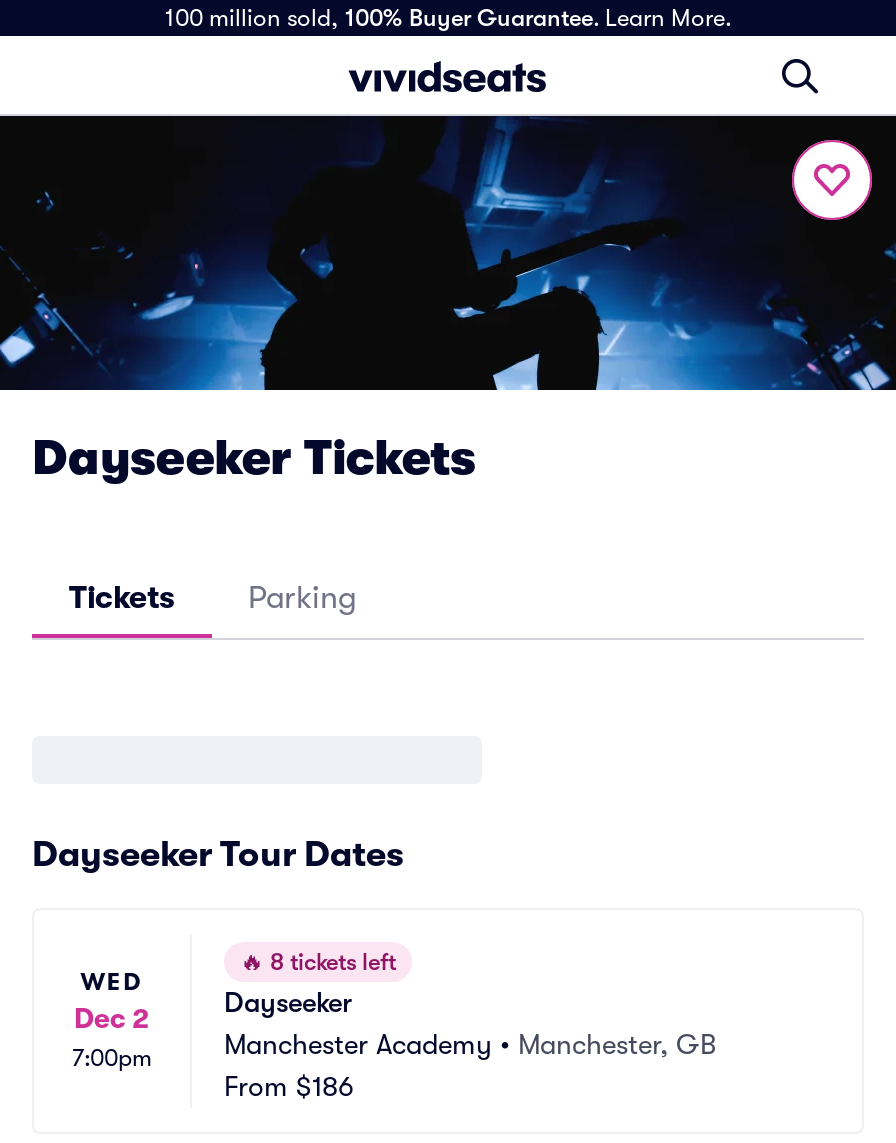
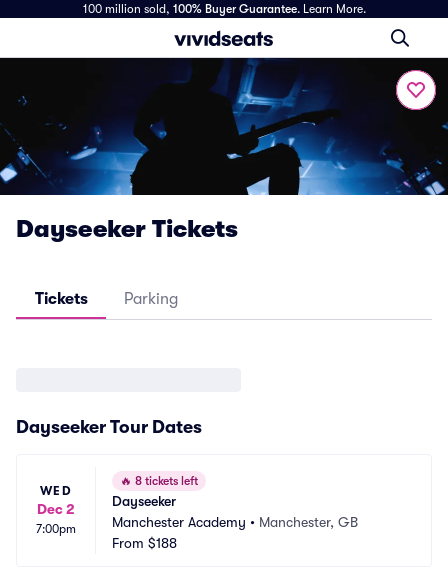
[224,1070,354,1102] From $186 -> [112,535,177,551] From $188

